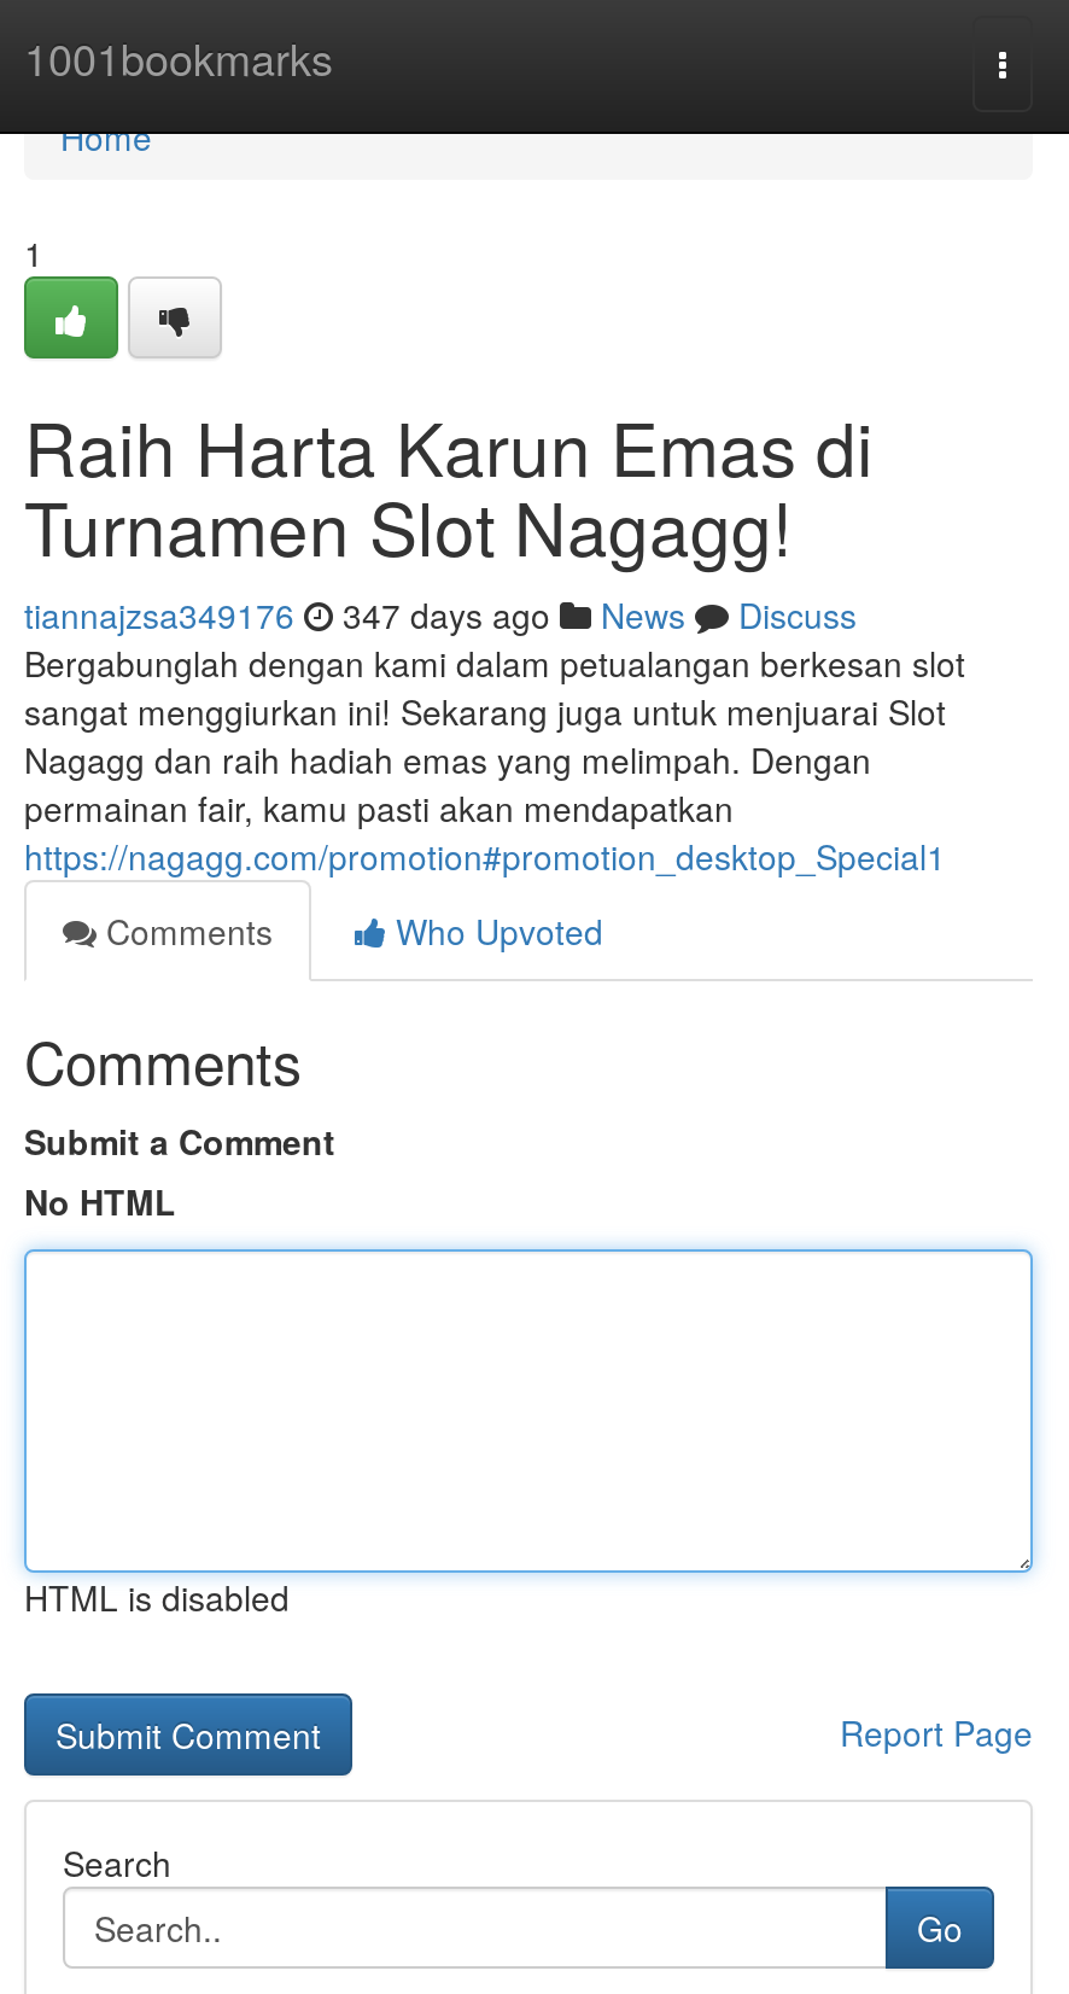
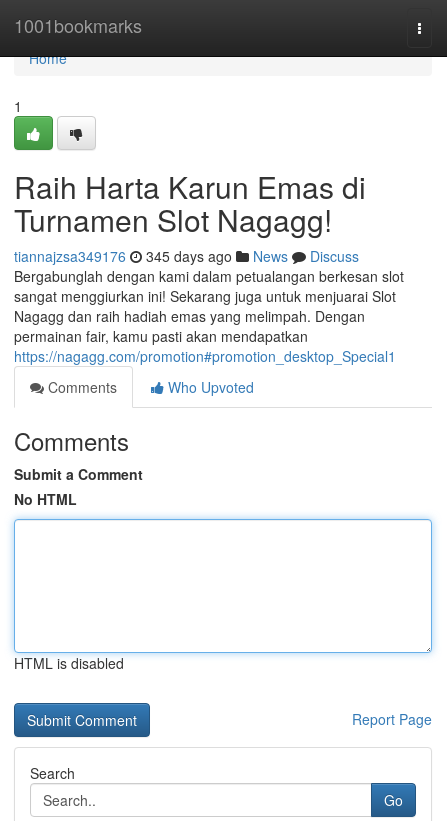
[24,590,857,639] tiannajzsa349176 347 days ago News Discuss -> [14,246,359,266] tiannajzsa349176 345 days ago News Discuss

